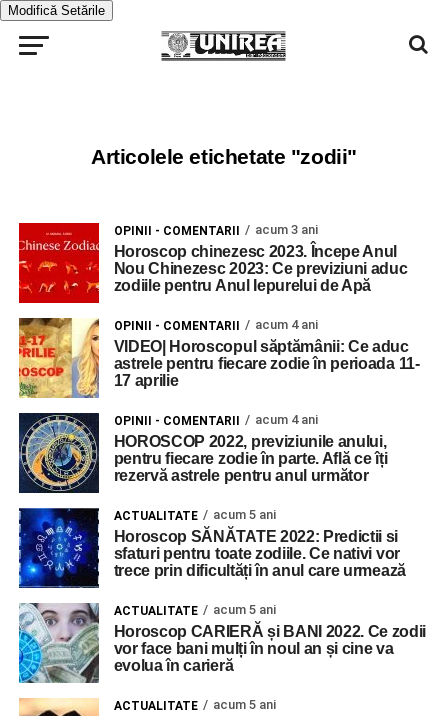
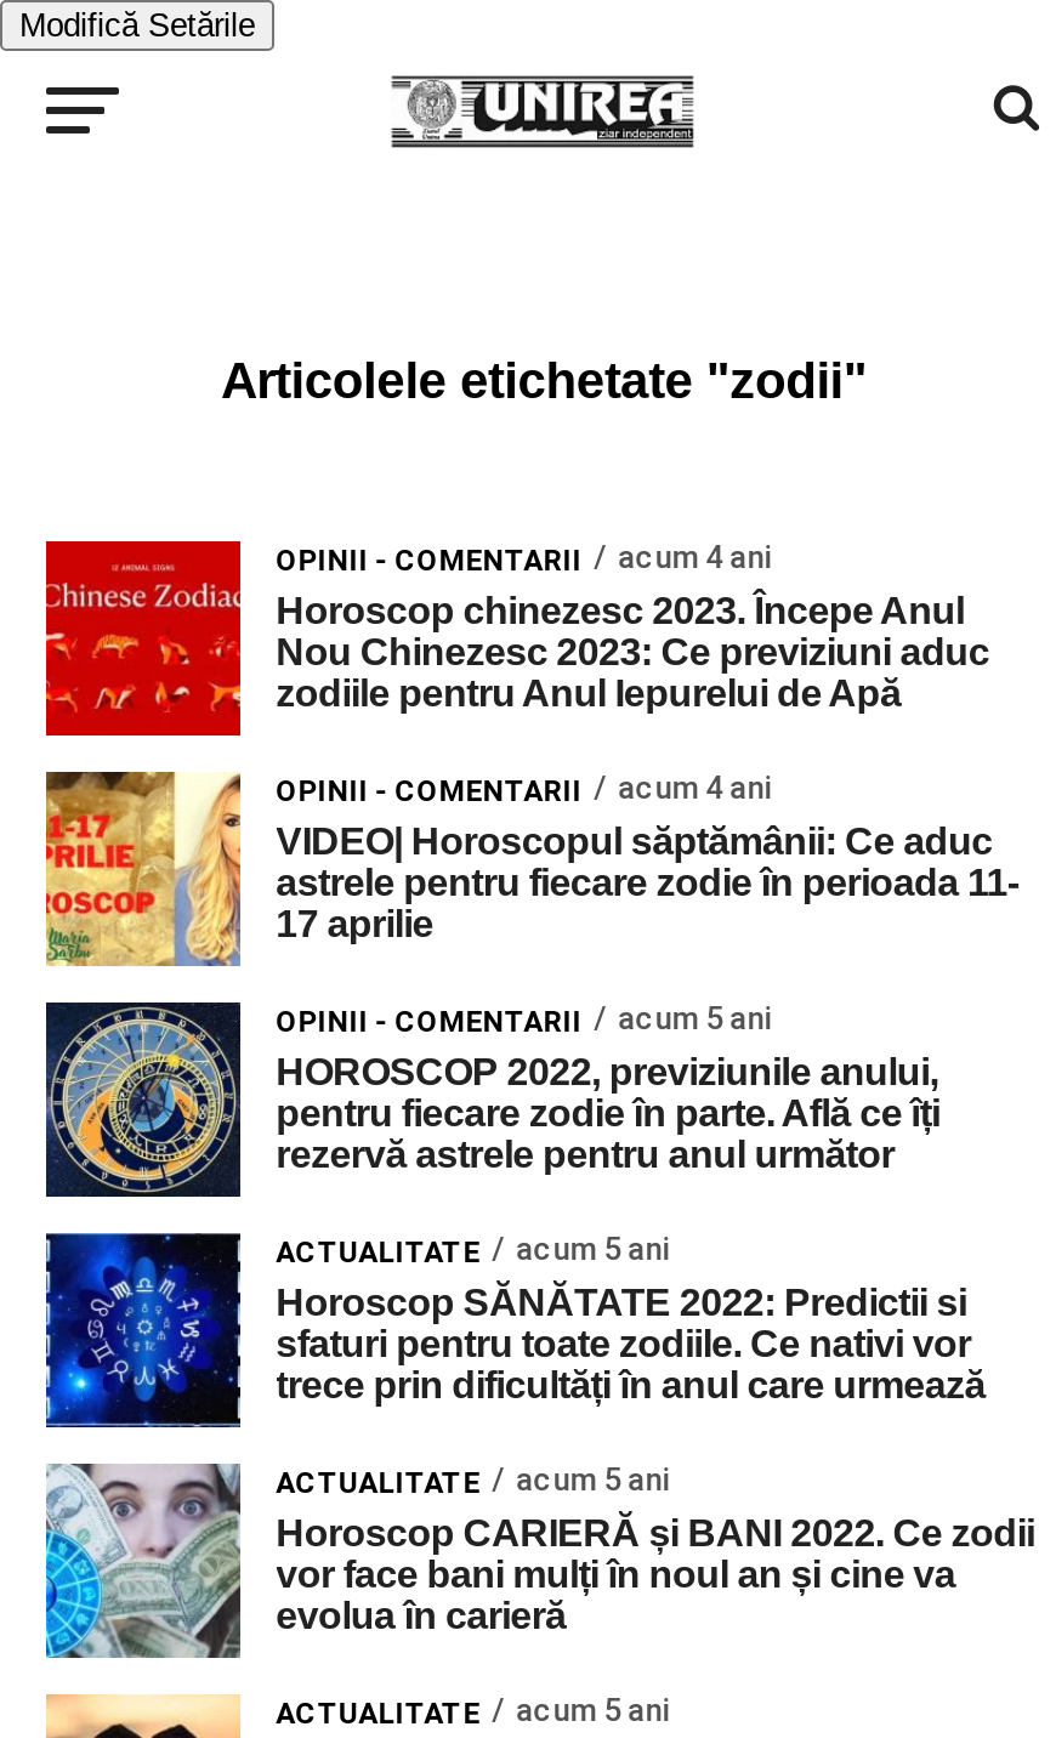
[114,222,318,238] OPINII - COMENTARII acum 3 ani -> [276,539,771,578] OPINII - COMENTARII acum 4 ani
[114,412,318,428] OPINII - COMENTARII acum 4 ani -> [276,1000,771,1039] OPINII - COMENTARII acum 5 ani

